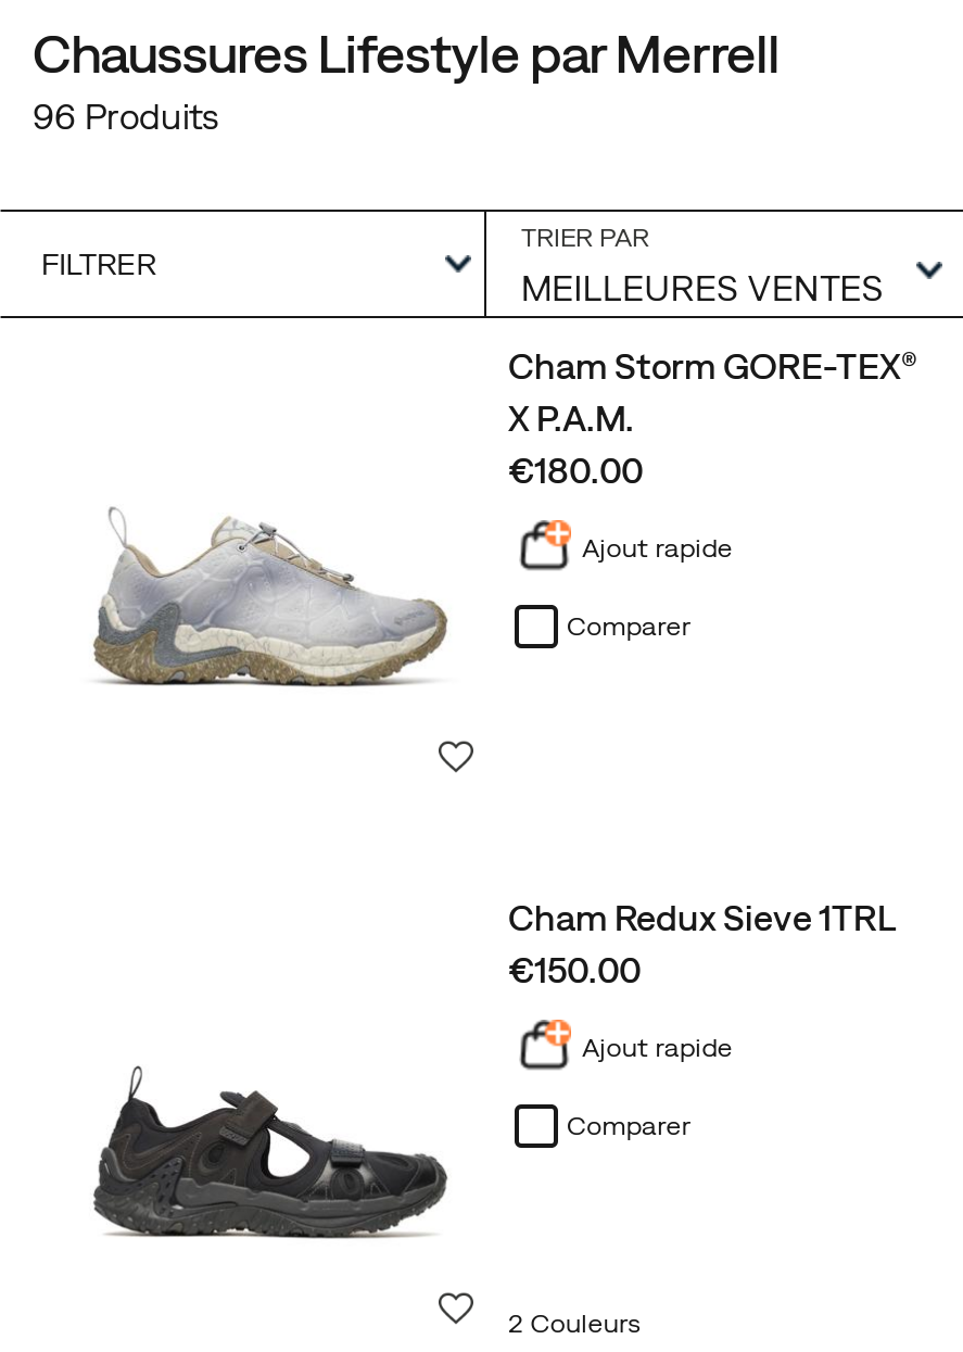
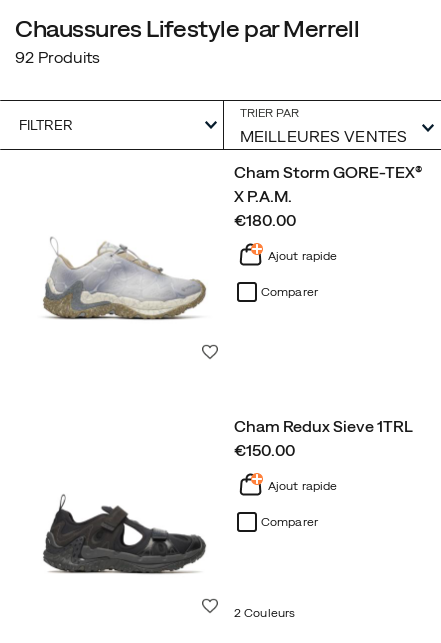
[33,97,219,136] 96 Produits -> [15,48,100,66] 92 Produits

